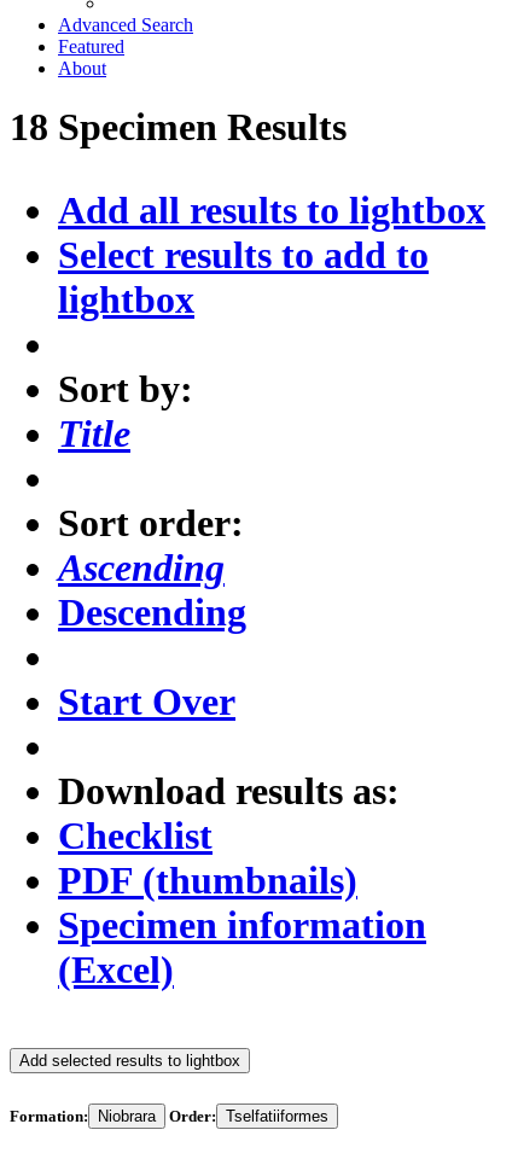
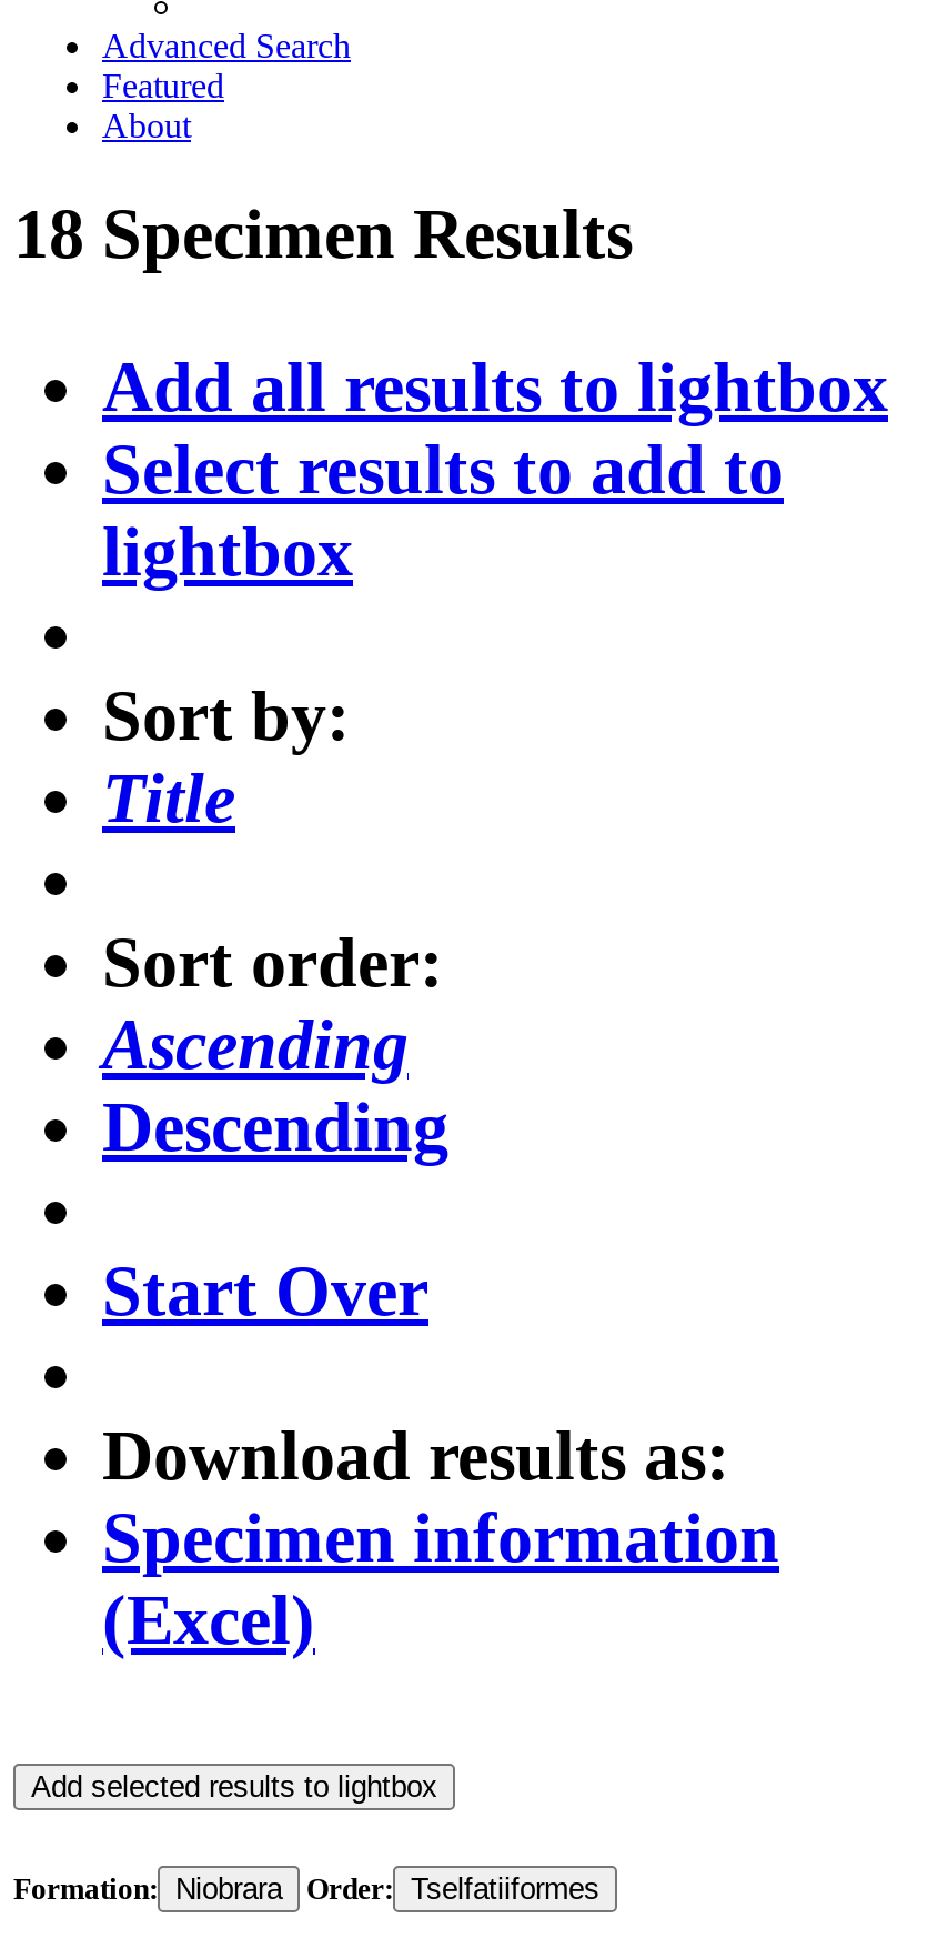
[58,814,357,902] Checklist | PDF (thumbnails) -> none

